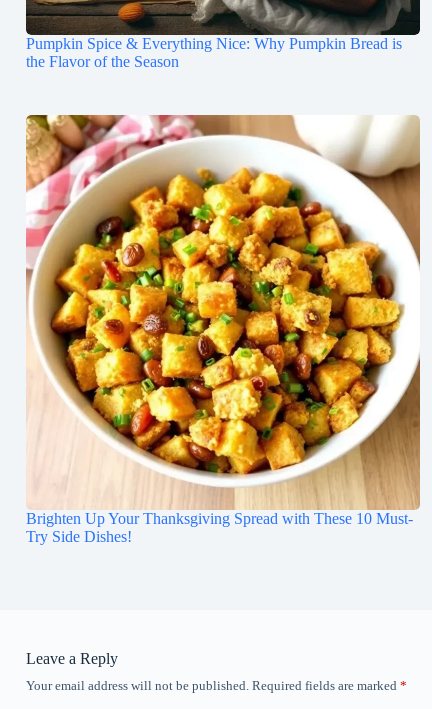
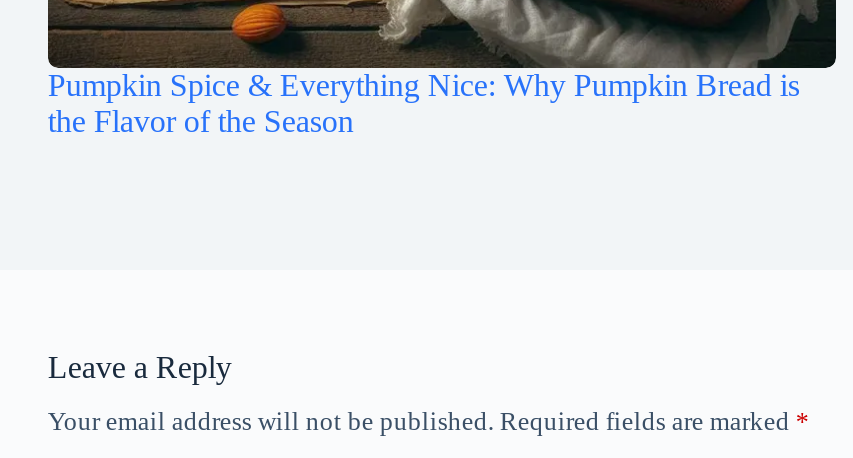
[25,114,421,545] [image] | Brighten Up Your Thanksgiving Spread with These 10 Must- | Try Side Dishes! -> none

